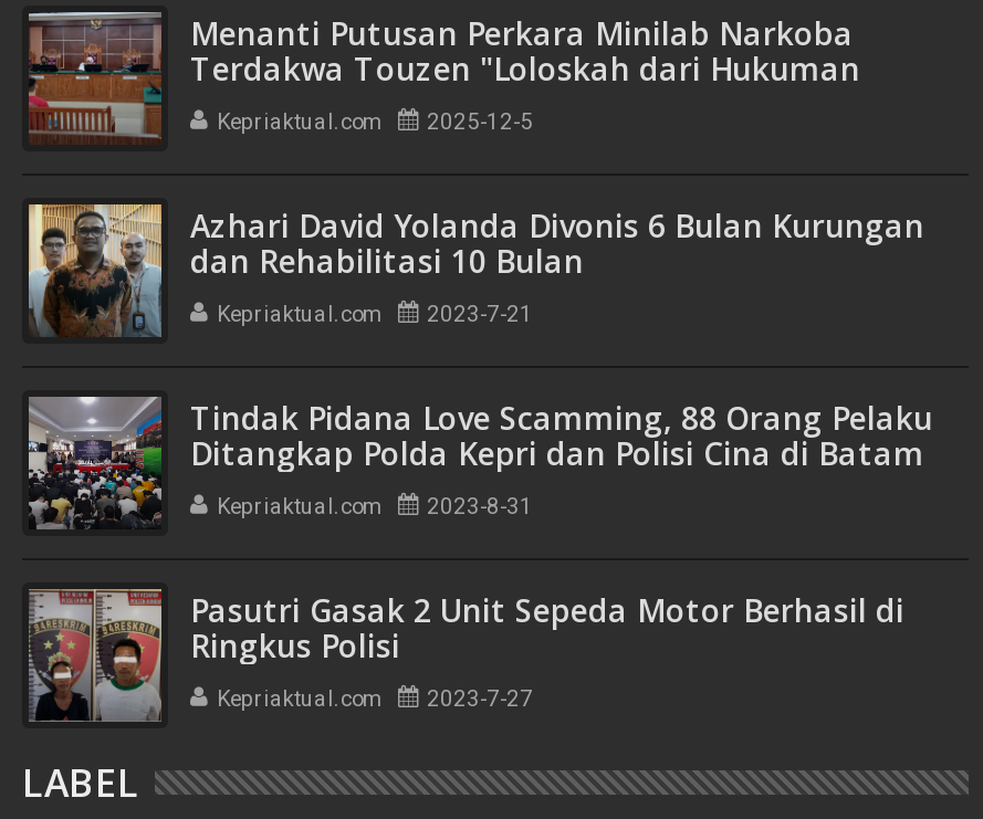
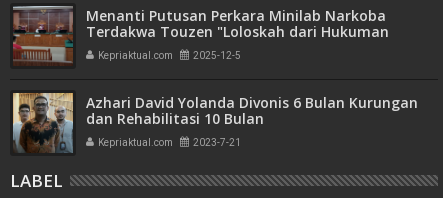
[27,397,933,711] [image] | Tindak Pidana Love Scamming, 88 Orang Pelaku | Ditangkap Polda Kepri dan Polisi Cina di Batam | Kepriaktual.com | 2023-8-31 | Pasutri Gasak 2 Unit Sepeda Motor Berhasil di | Ringkus Polisi | Kepriaktual.com | 2023-7-27 -> none
[29,587,161,722] [image] -> none

